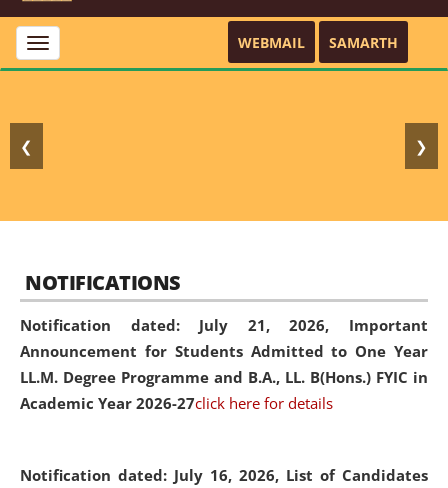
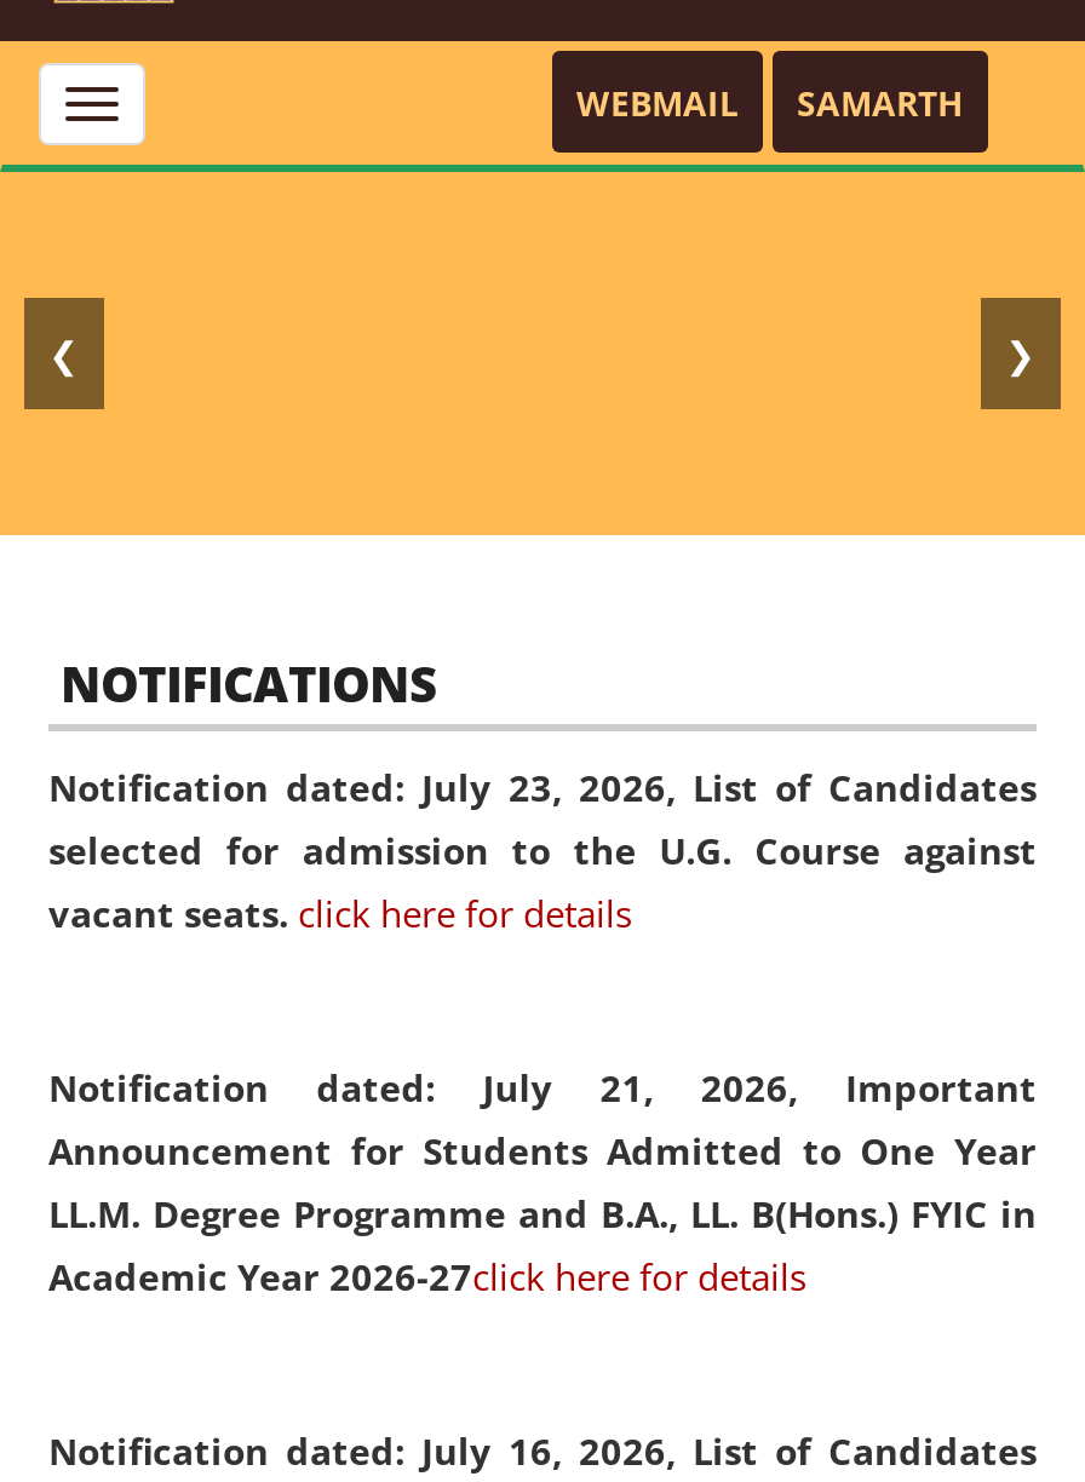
none -> [48,762,1037,936] Notification dated: July 23, 2026, List of Candidates | selected for admission to the U.G. Course against | vacant seats. click here for details

